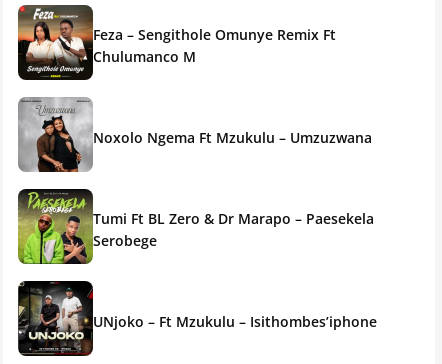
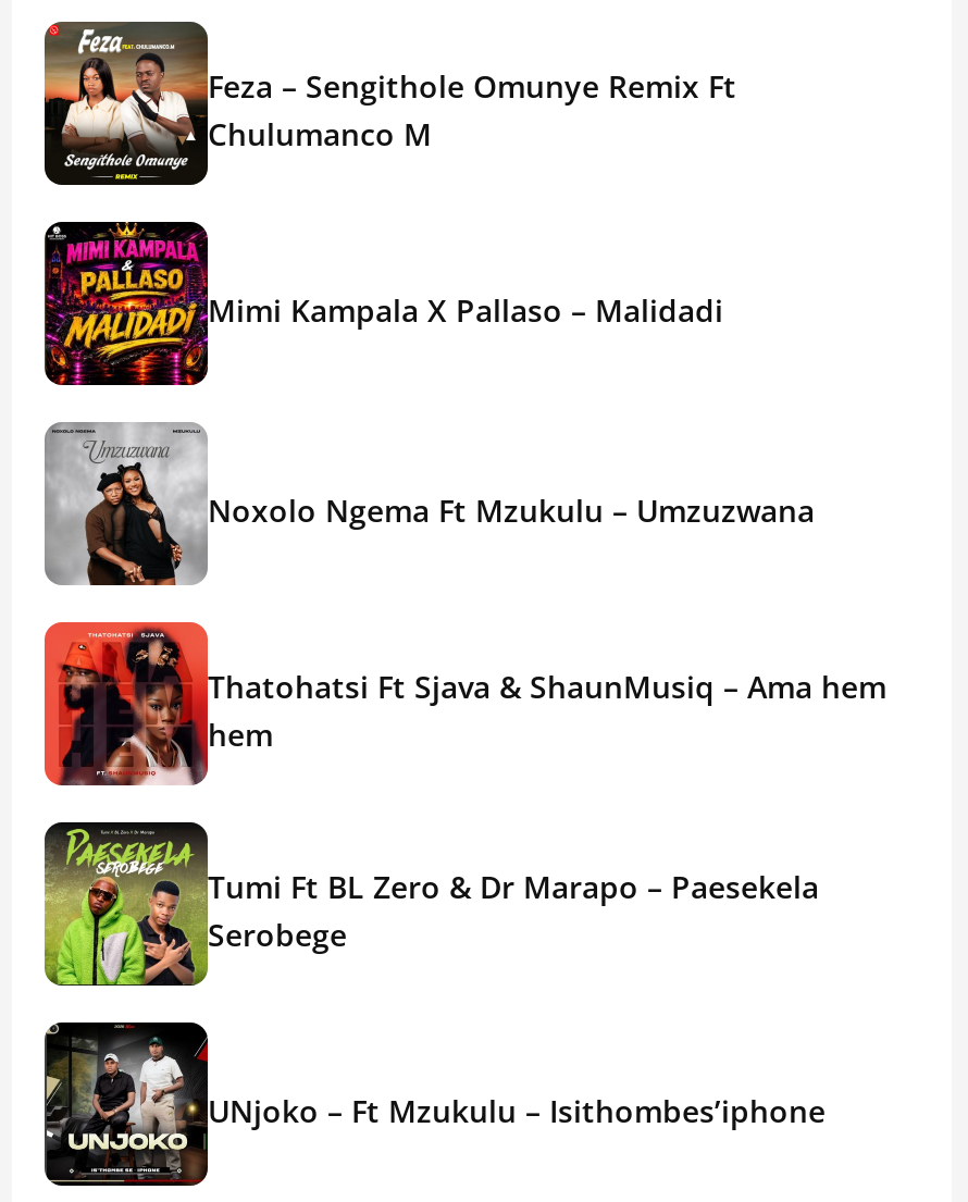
none -> [45,222,723,385] [image] | Mimi Kampala X Pallaso – Malidadi
none -> [42,620,886,785] [image] | Thatohatsi Ft Sjava & ShaunMusiq – Ama hem | hem

